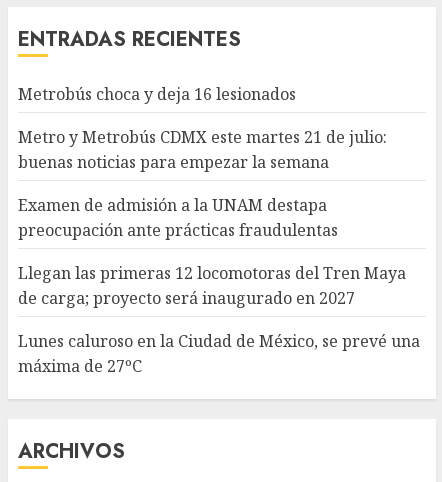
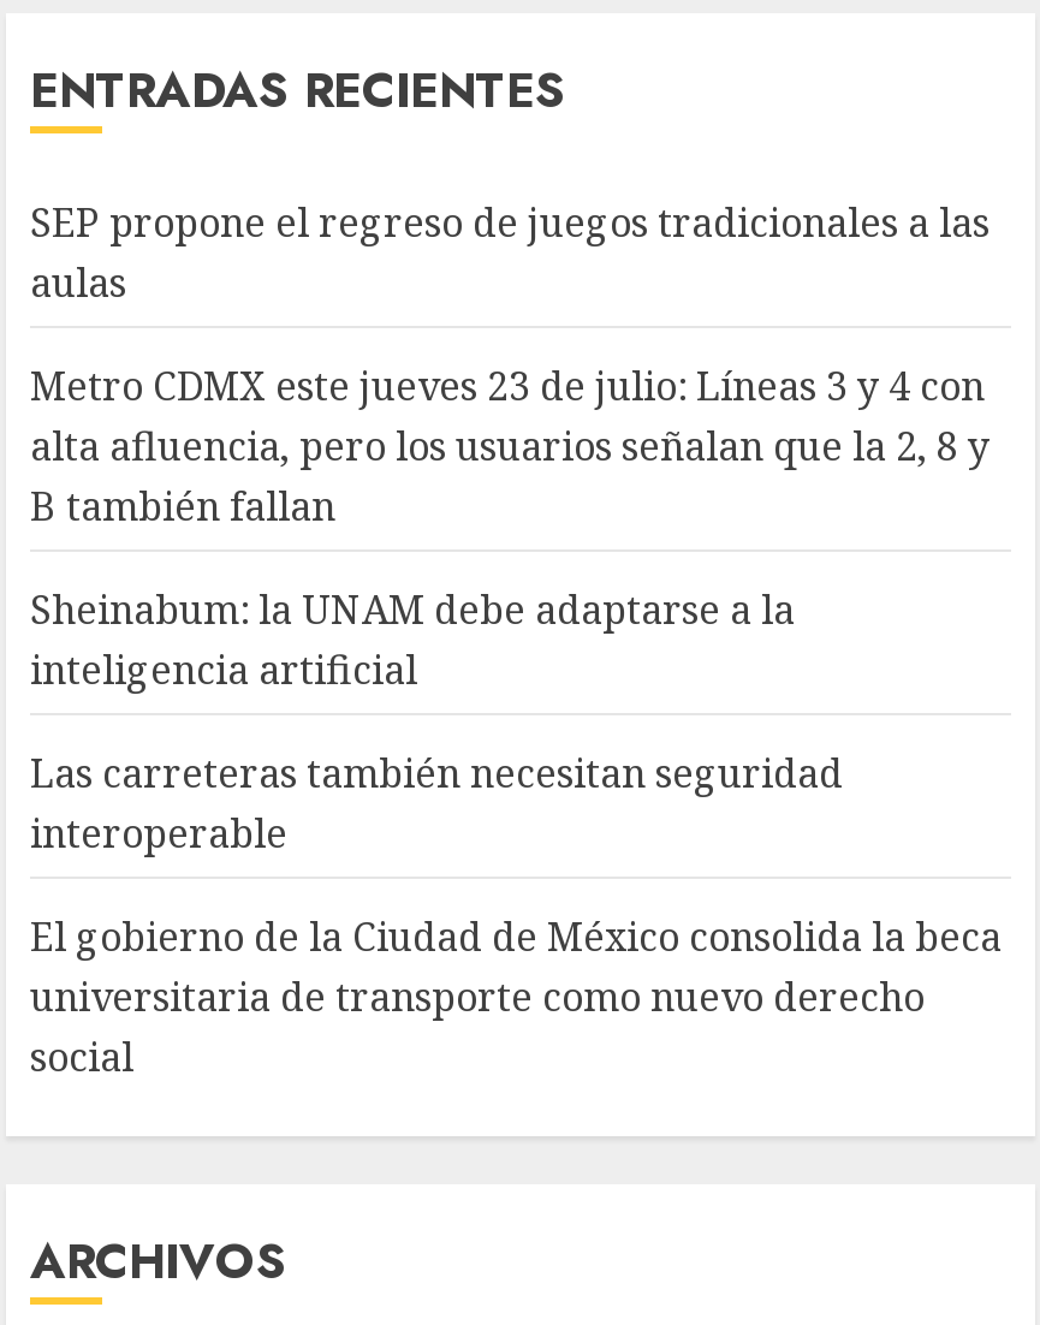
[18,83,296,105] Metrobús choca y deja 16 lesionados -> [30,196,990,309] SEP propone el regreso de juegos tradicionales a las | aulas
[18,126,387,173] Metro y Metrobús CDMX este martes 21 de julio: | buenas noticias para empezar la semana -> [30,360,990,533] Metro CDMX este jueves 23 de julio: Líneas 3 y 4 con | alta afluencia, pero los usuarios señalan que la 2, 8 y | B también fallan
[18,194,338,241] Examen de admisión a la UNAM destapa | preocupación ante prácticas fraudulentas -> [30,584,795,697] Sheinabum: la UNAM debe adaptarse a la | inteligencia artificial
[18,262,406,309] Llegan las primeras 12 locomotoras del Tren Maya | de carga; proyecto será inaugurado en 2027 -> [30,747,843,860] Las carreteras también necesitan seguridad | interoperable
[18,330,420,377] Lunes caluroso en la Ciudad de México, se prevé una | máxima de 27ºC -> [30,911,1002,1084] El gobierno de la Ciudad de México consolida la beca | universitaria de transporte como nuevo derecho | social

